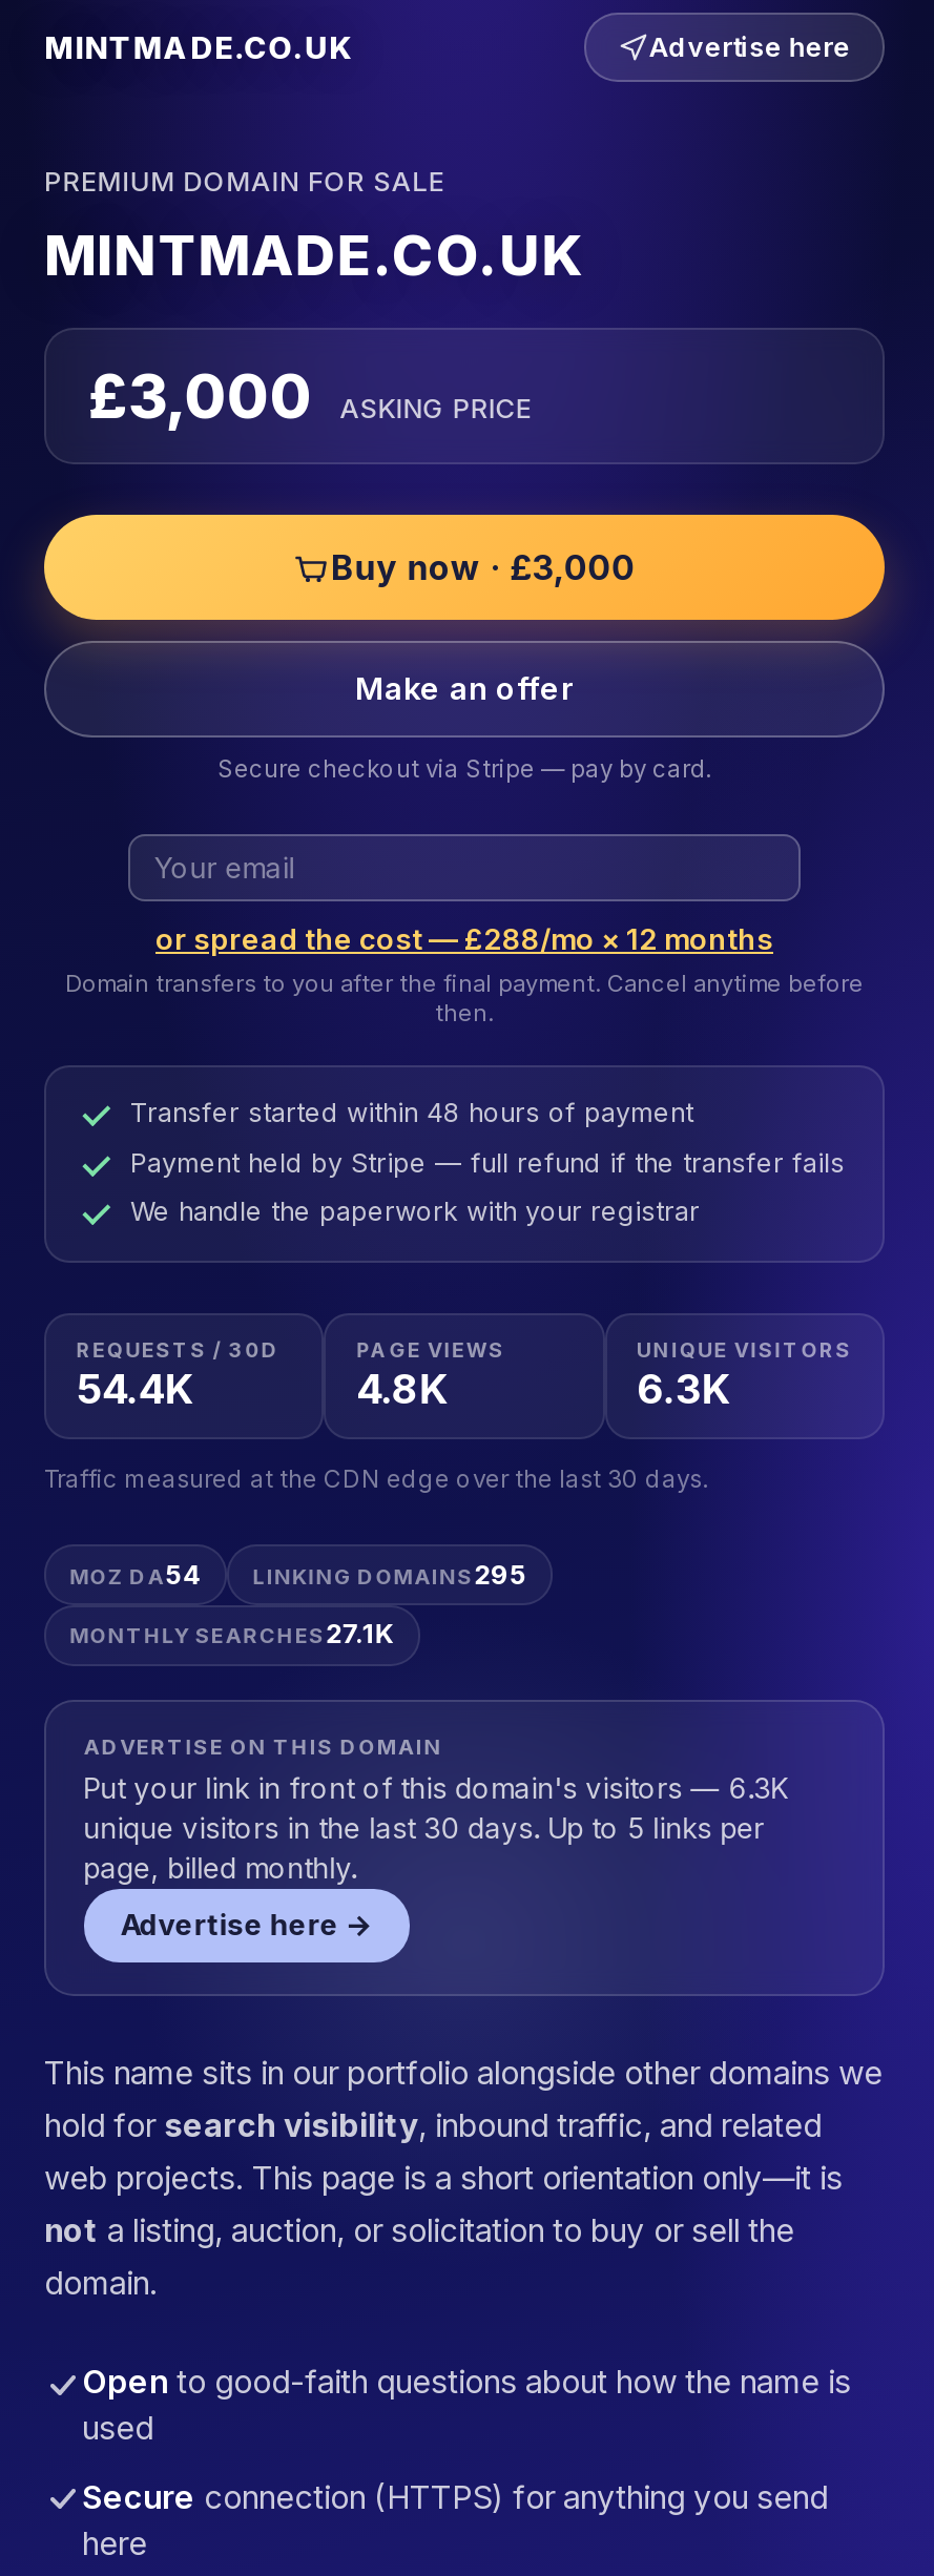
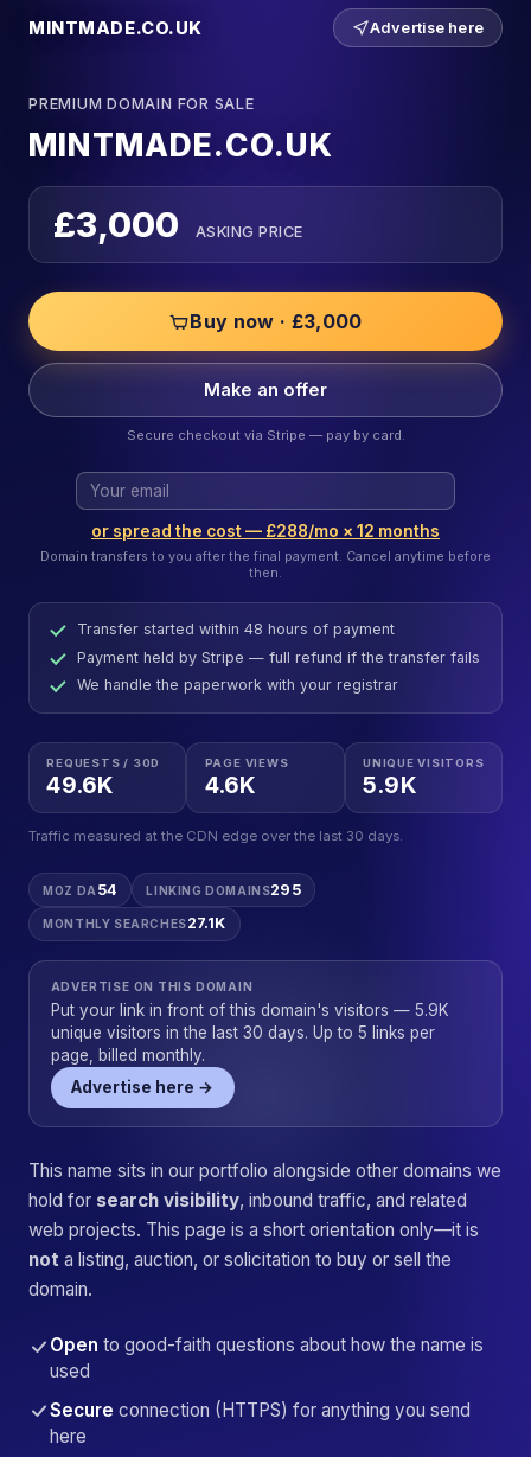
[76,1364,194,1415] 54.4K -> [47,771,114,799] 49.6K
[357,1364,449,1415] 4.8K -> [205,771,257,799] 4.6K
[637,1364,731,1415] 6.3K -> [363,771,417,799] 5.9K
[83,1771,789,1804] Put your link in front of this domain's visitors — 6.3K -> [50,1000,449,1019] Put your link in front of this domain's visitors — 5.9K

